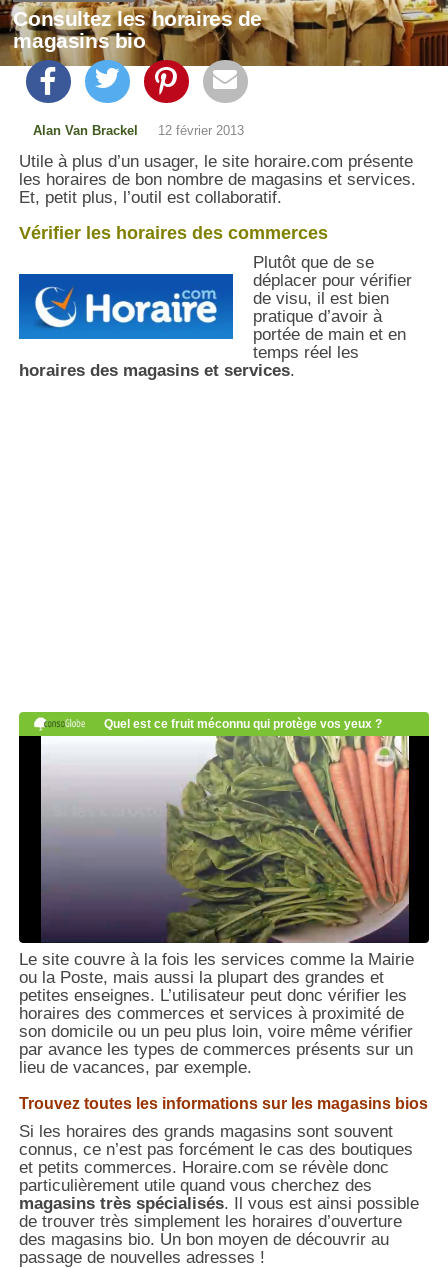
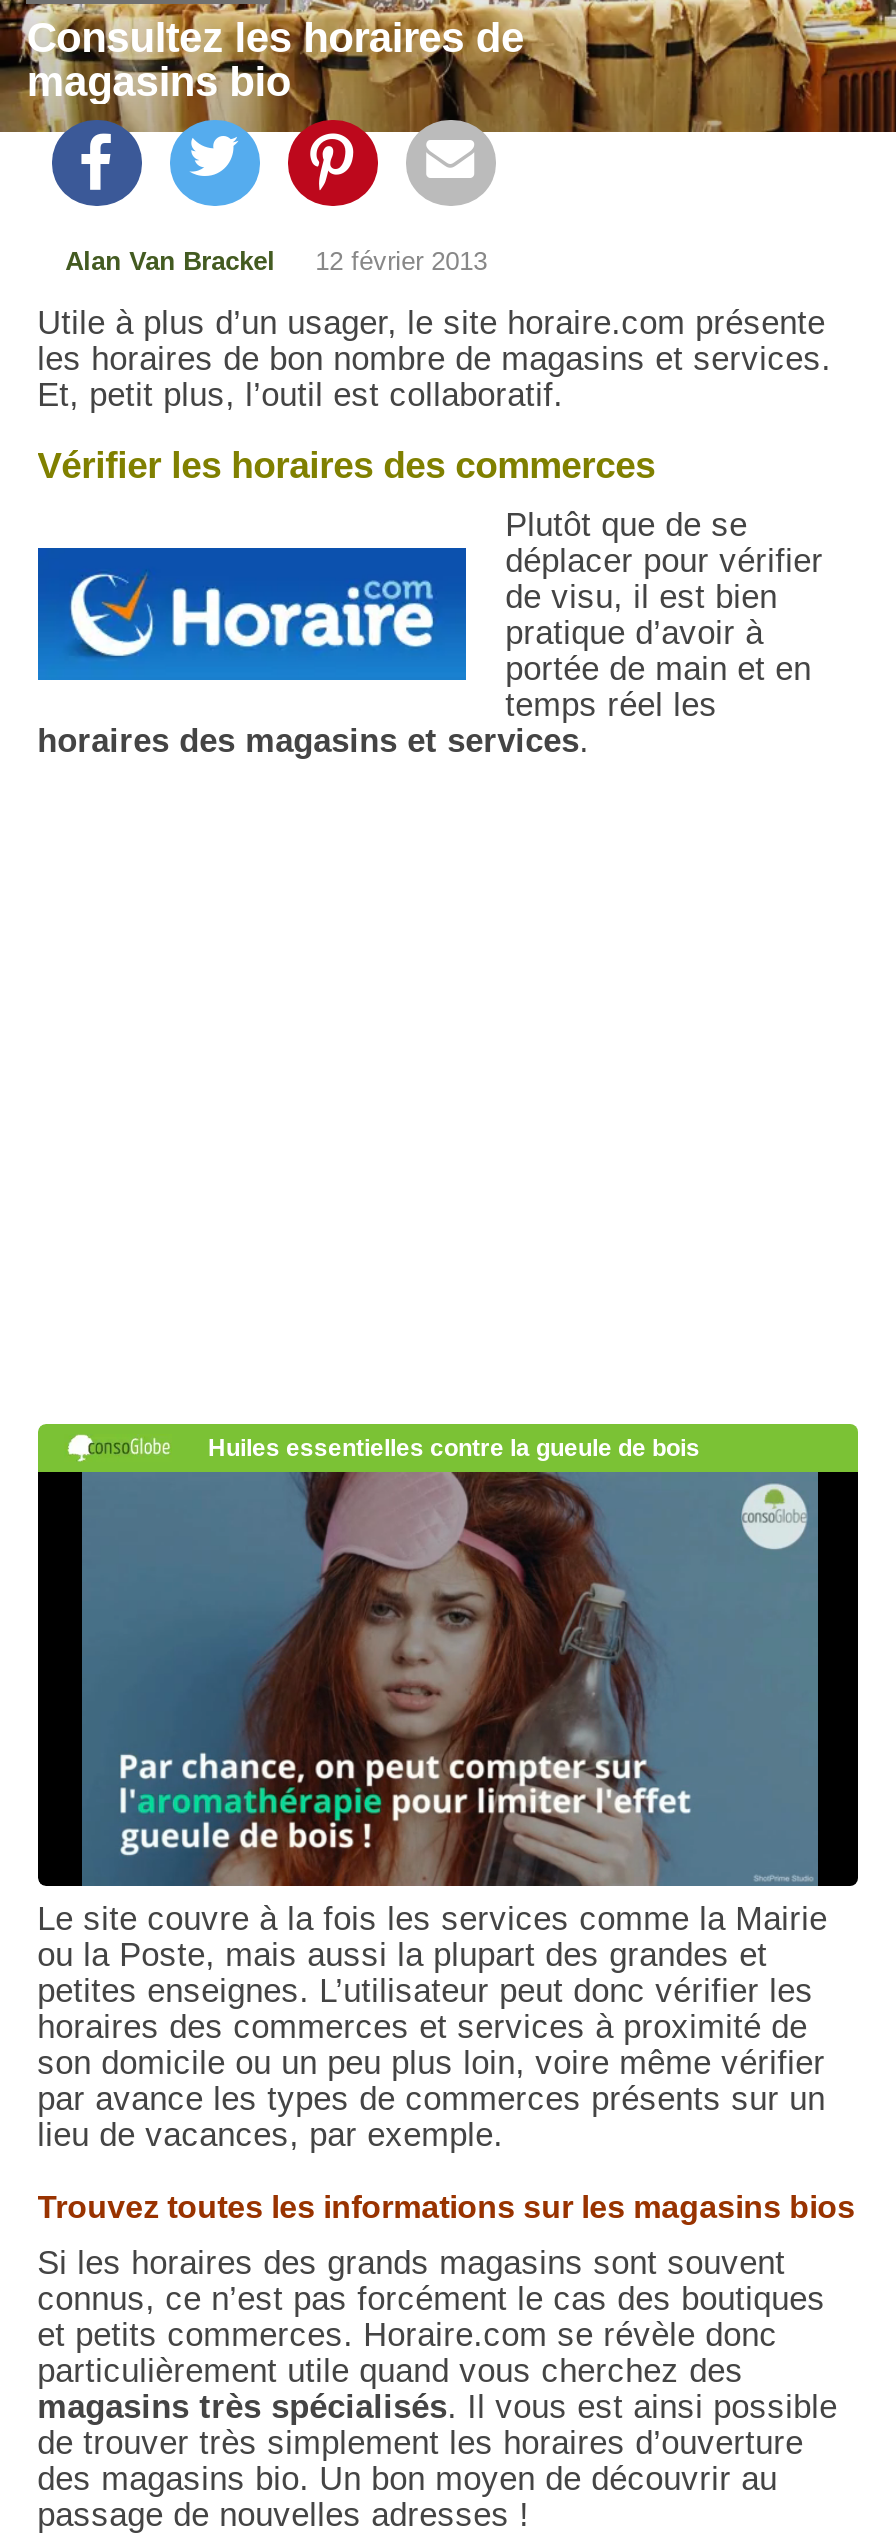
[40,716,410,944] [image] -> [82,1438,820,1888] [image]

